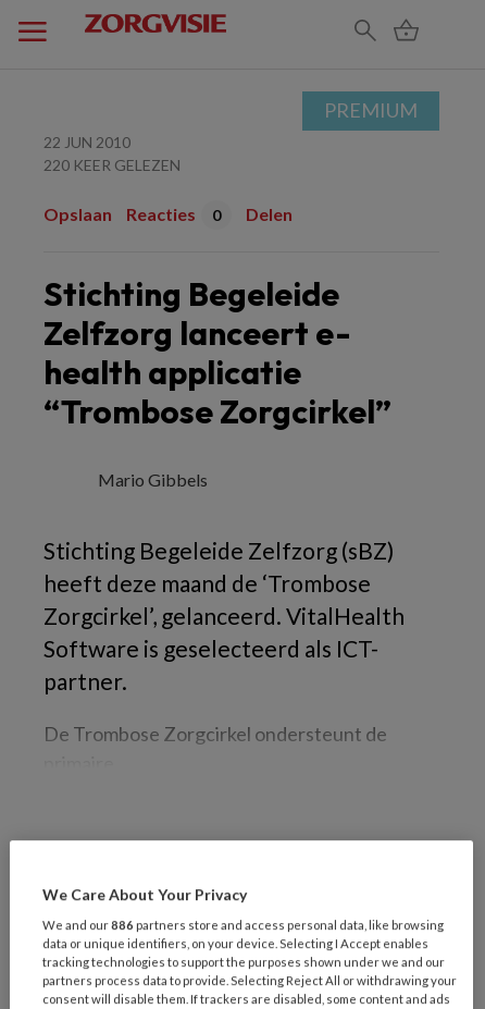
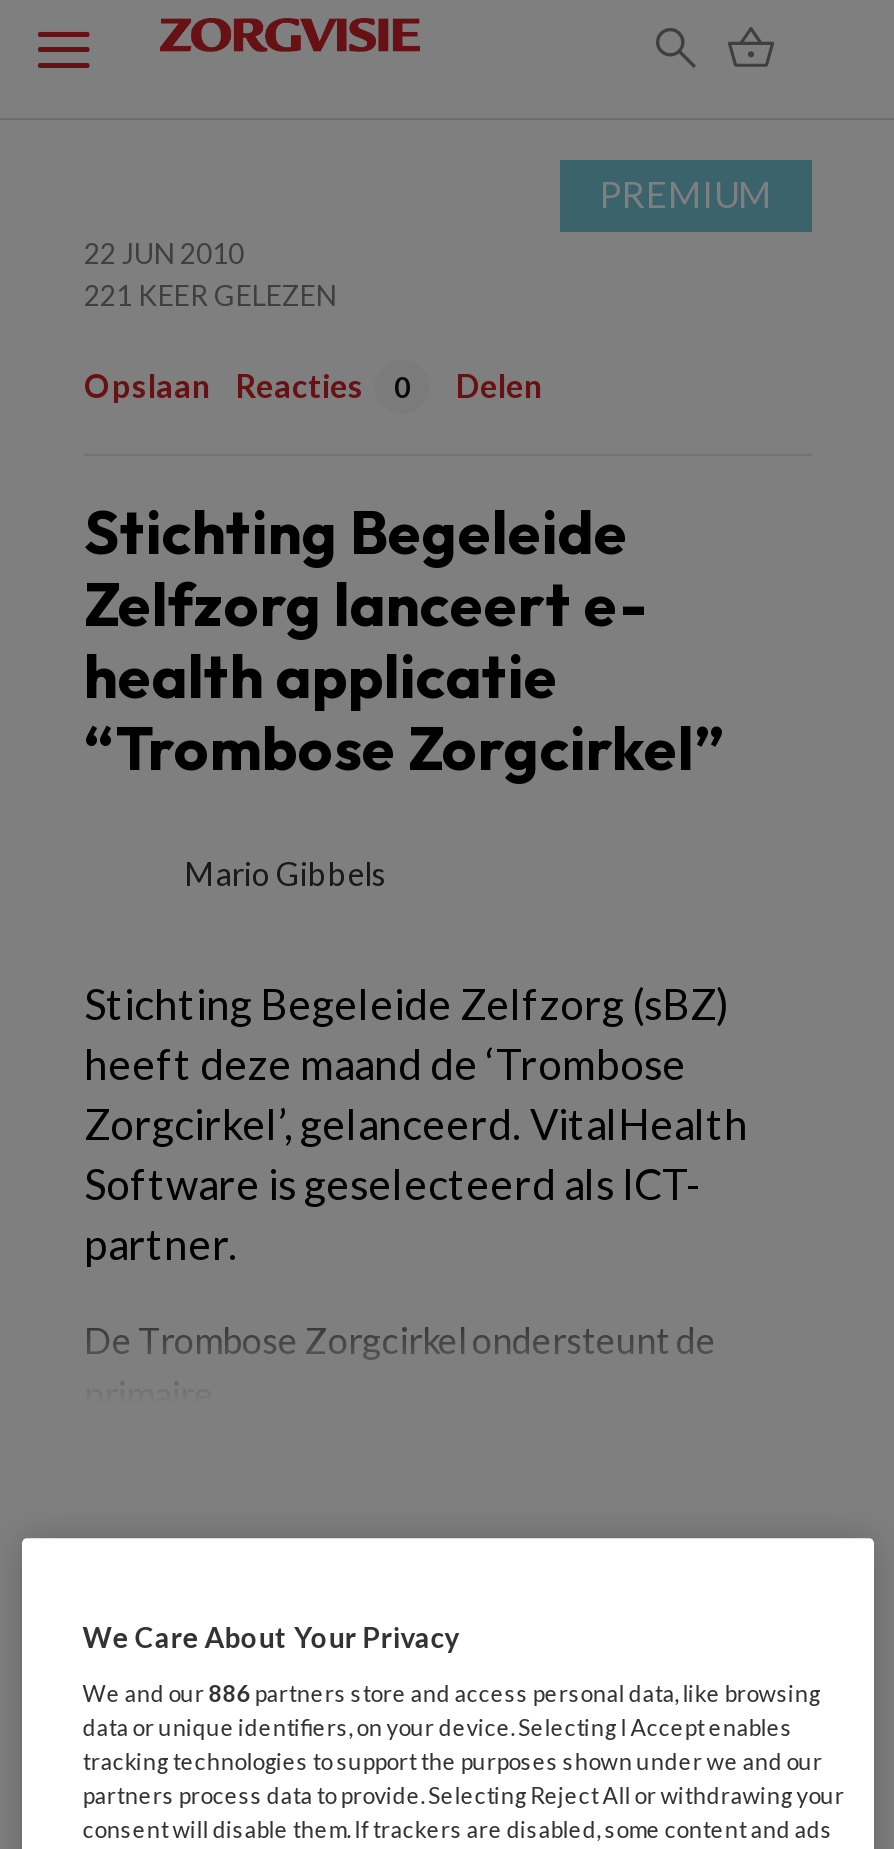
[43,156,181,174] 220 KEER GELEZEN -> [84,278,336,312] 221 KEER GELEZEN

